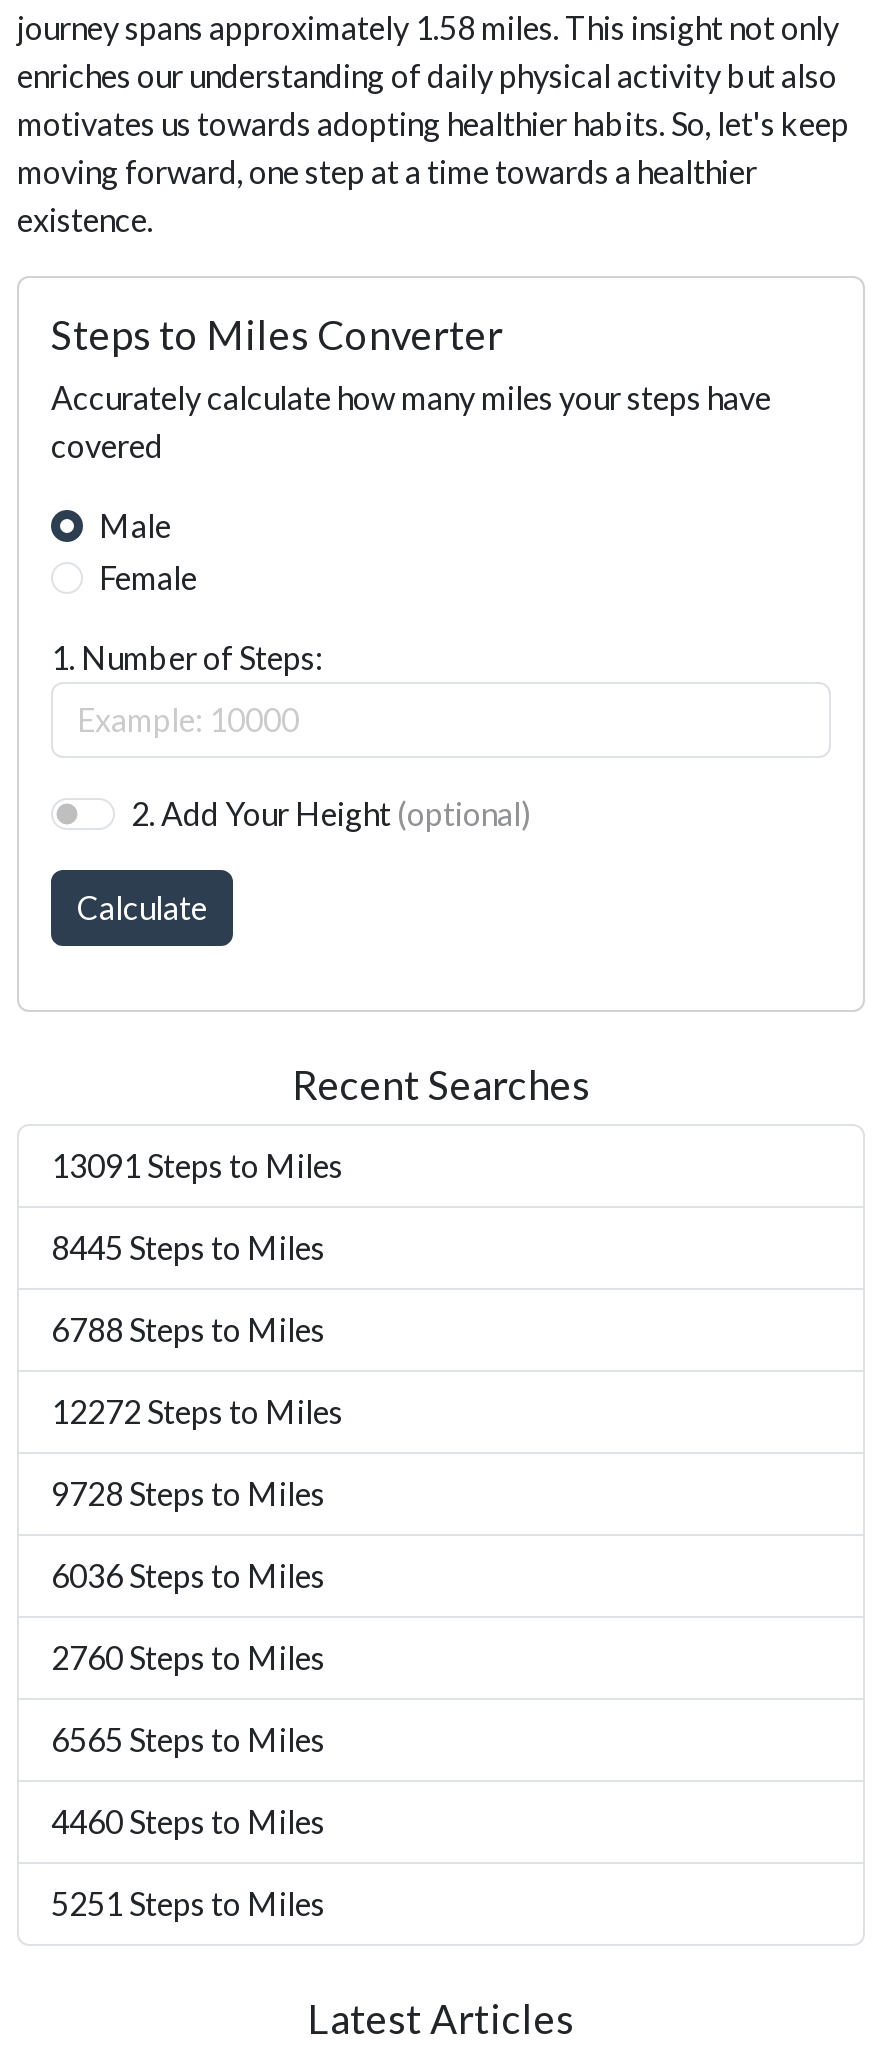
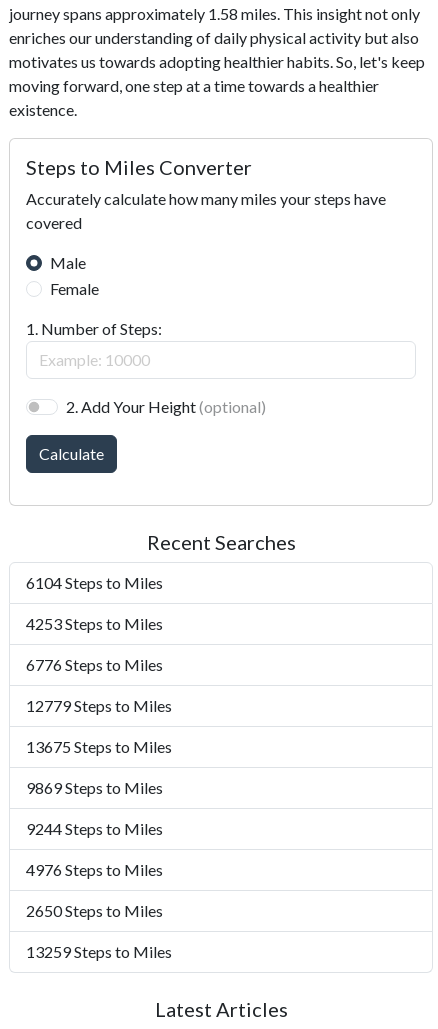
[51,1146,343,1184] 13091 Steps to Miles -> [26,573,163,592] 6104 Steps to Miles
[51,1228,325,1266] 8445 Steps to Miles -> [26,614,163,633] 4253 Steps to Miles
[51,1310,325,1348] 6788 Steps to Miles -> [26,655,163,674] 6776 Steps to Miles
[51,1392,343,1430] 12272 Steps to Miles -> [26,696,172,715] 12779 Steps to Miles
[51,1474,325,1512] 9728 Steps to Miles -> [26,737,172,756] 13675 Steps to Miles
[51,1556,325,1594] 6036 Steps to Miles -> [26,778,163,797] 9869 Steps to Miles
[51,1638,325,1676] 2760 Steps to Miles -> [26,819,163,838] 9244 Steps to Miles
[51,1720,325,1758] 6565 Steps to Miles -> [26,860,163,879] 4976 Steps to Miles
[51,1802,325,1840] 4460 Steps to Miles -> [26,901,163,920] 2650 Steps to Miles
[51,1884,325,1922] 5251 Steps to Miles -> [26,942,172,961] 13259 Steps to Miles

